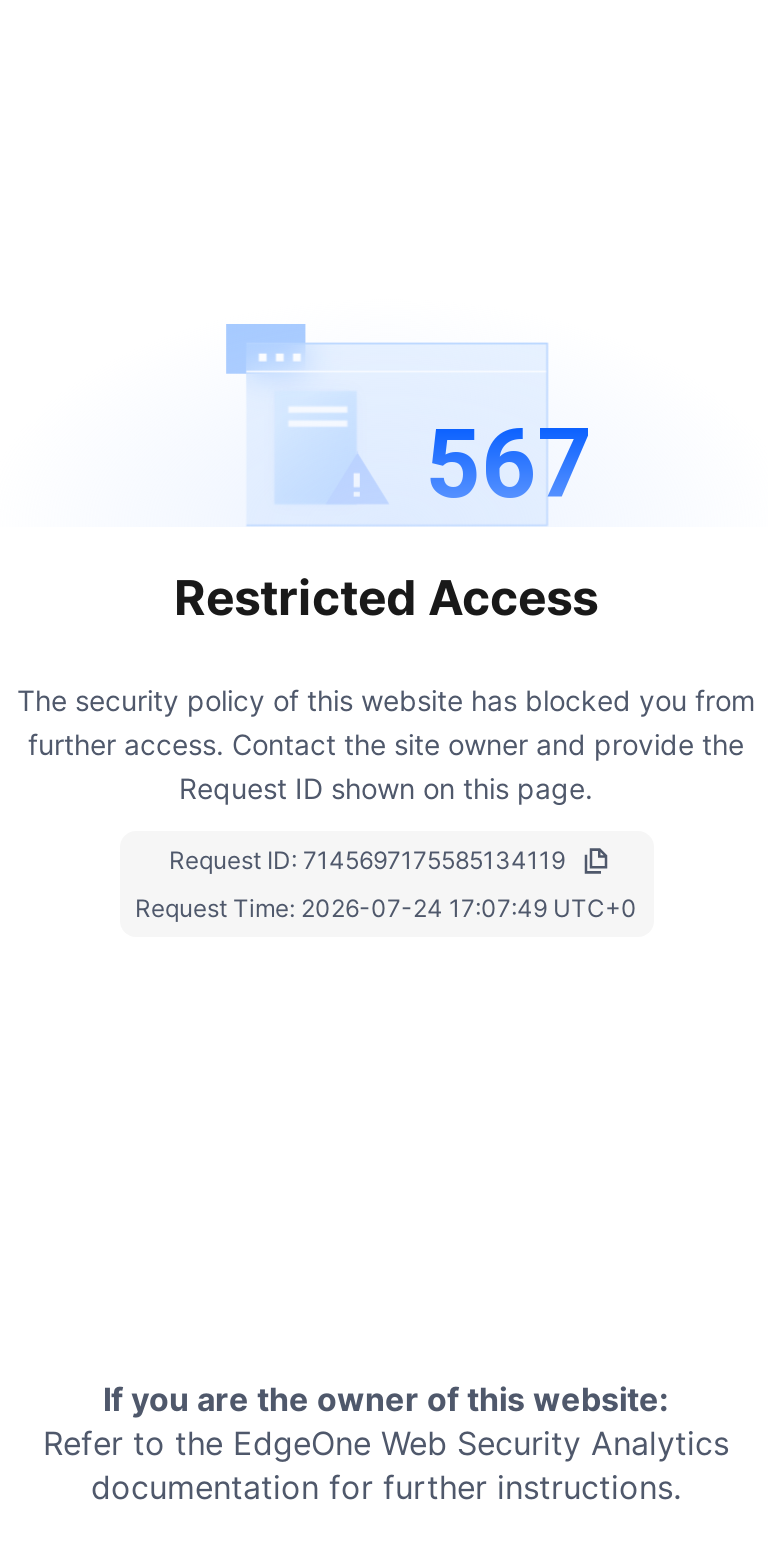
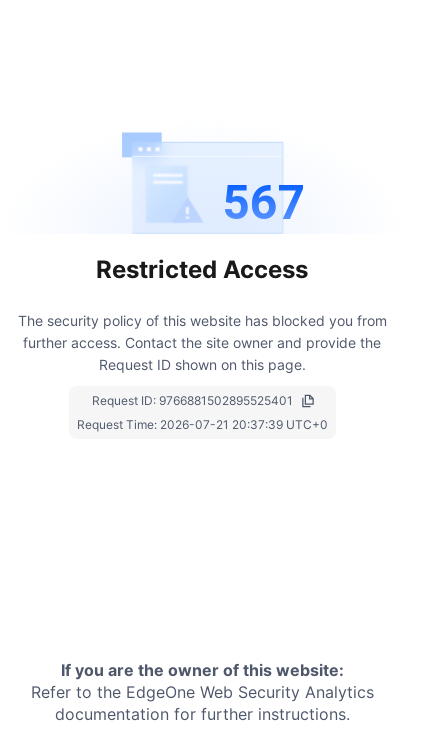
[169,844,565,874] Request ID: 7145697175585134119 -> [92,393,293,408] Request ID: 9766881502895525401
[135,892,637,922] Request Time: 2026-07-24 17:07:49 UTC+0 -> [76,417,327,432] Request Time: 2026-07-21 20:37:39 UTC+0

